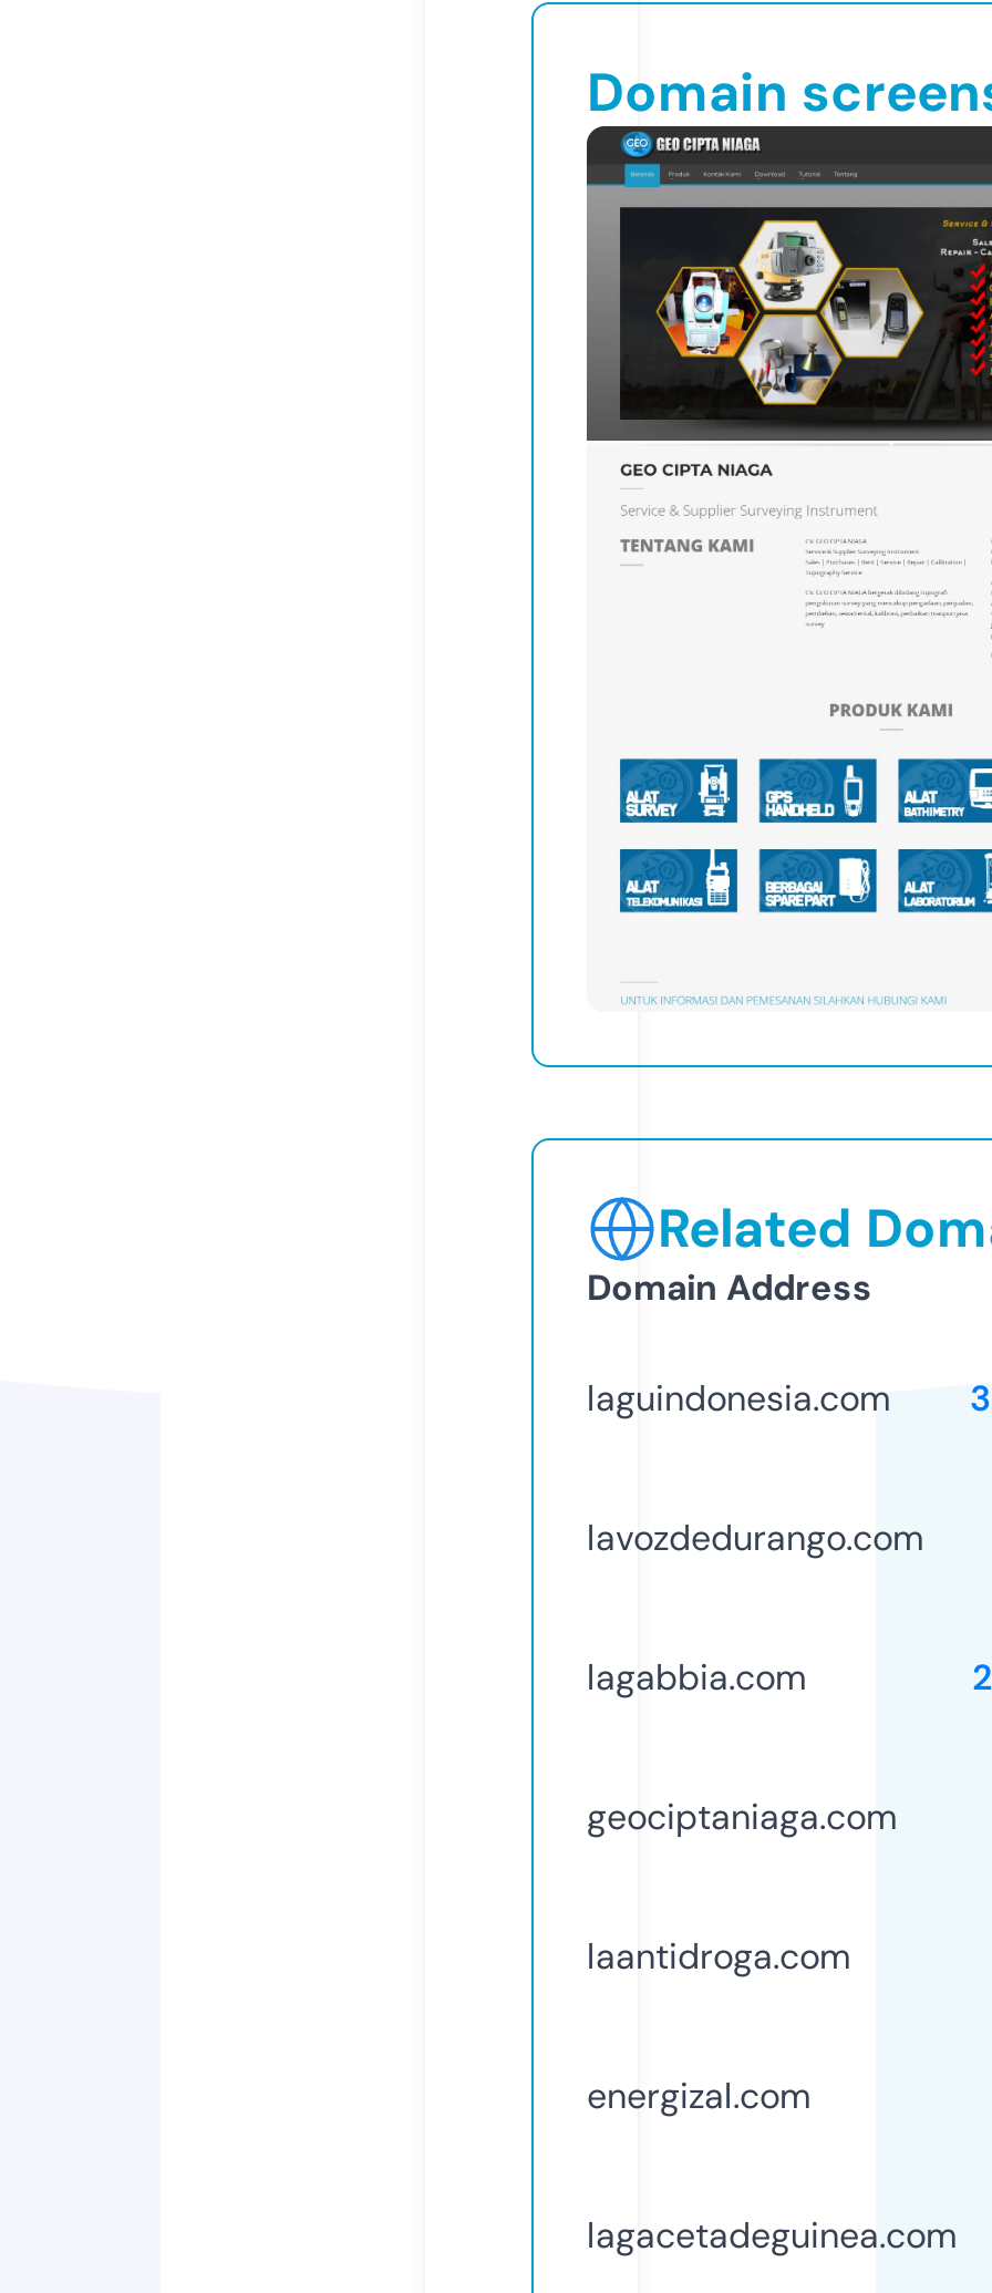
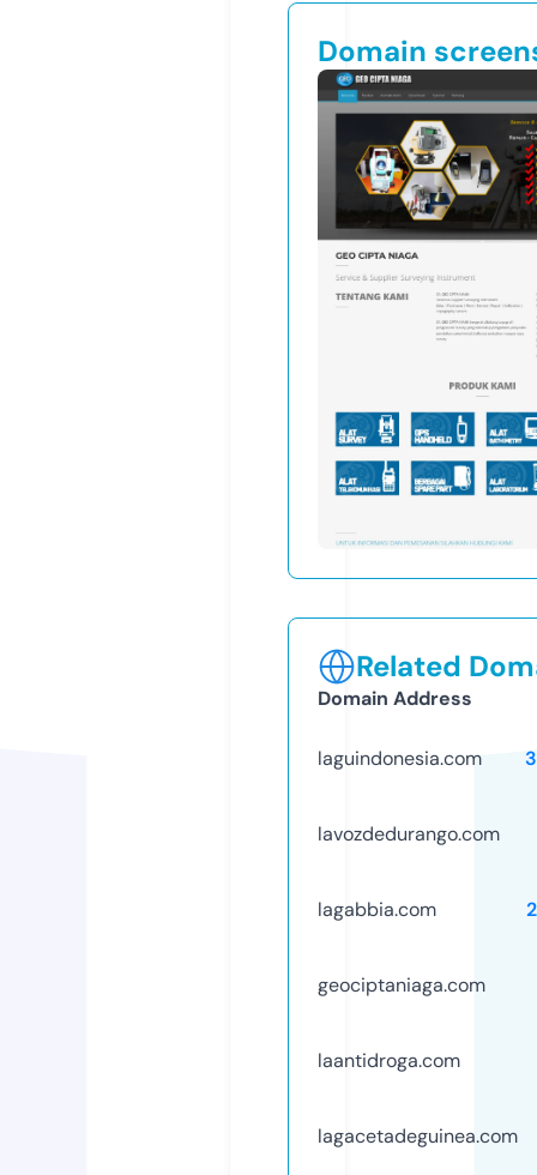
[587,2072,810,2119] energizal.com -> none

